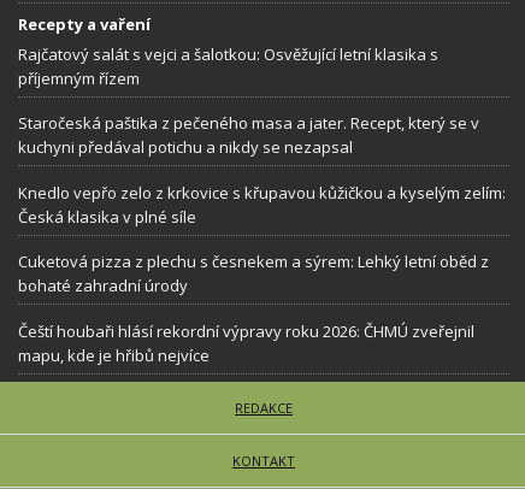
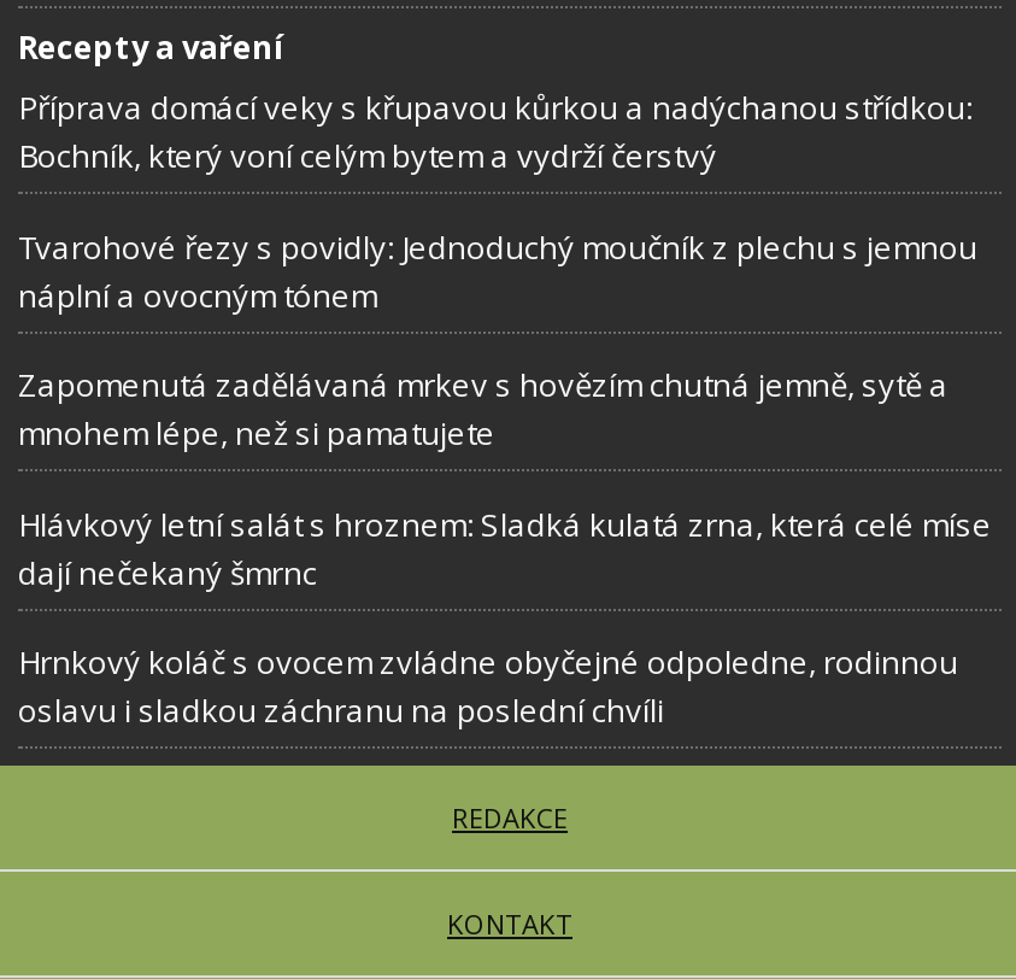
[18,43,438,89] Rajčatový salát s vejci a šalotkou: Osvěžující letní klasika s | příjemným řízem -> [18,86,973,178] Příprava domácí veky s křupavou kůrkou a nadýchanou střídkou: | Bochník, který voní celým bytem a vydrží čerstvý
[18,112,479,158] Staročeská paštika z pečeného masa a jater. Recept, který se v | kuchyni předával potichu a nikdy se nezapsal -> [18,225,977,316] Tvarohové řezy s povidly: Jednoduchý moučník z plechu s jemnou | náplní a ovocným tónem
[18,182,506,227] Knedlo vepřo zelo z krkovice s křupavou kůžičkou a kyselým zelím: | Česká klasika v plné síle -> [18,364,949,455] Zapomenutá zadělávaná mrkev s hovězím chutná jemně, sytě a | mnohem lépe, než si pamatujete
[18,251,489,297] Cuketová pizza z plechu s česnekem a sýrem: Lehký letní oběd z | bohaté zahradní úrody -> [18,502,992,594] Hlávkový letní salát s hroznem: Sladká kulatá zrna, která celé míse | dají nečekaný šmrnc
[18,320,474,366] Čeští houbaři hlásí rekordní výpravy roku 2026: ČHMÚ zveřejnil | mapu, kde je hřibů nejvíce -> [18,641,958,733] Hrnkový koláč s ovocem zvládne obyčejné odpoledne, rodinnou | oslavu i sladkou záchranu na poslední chvíli

